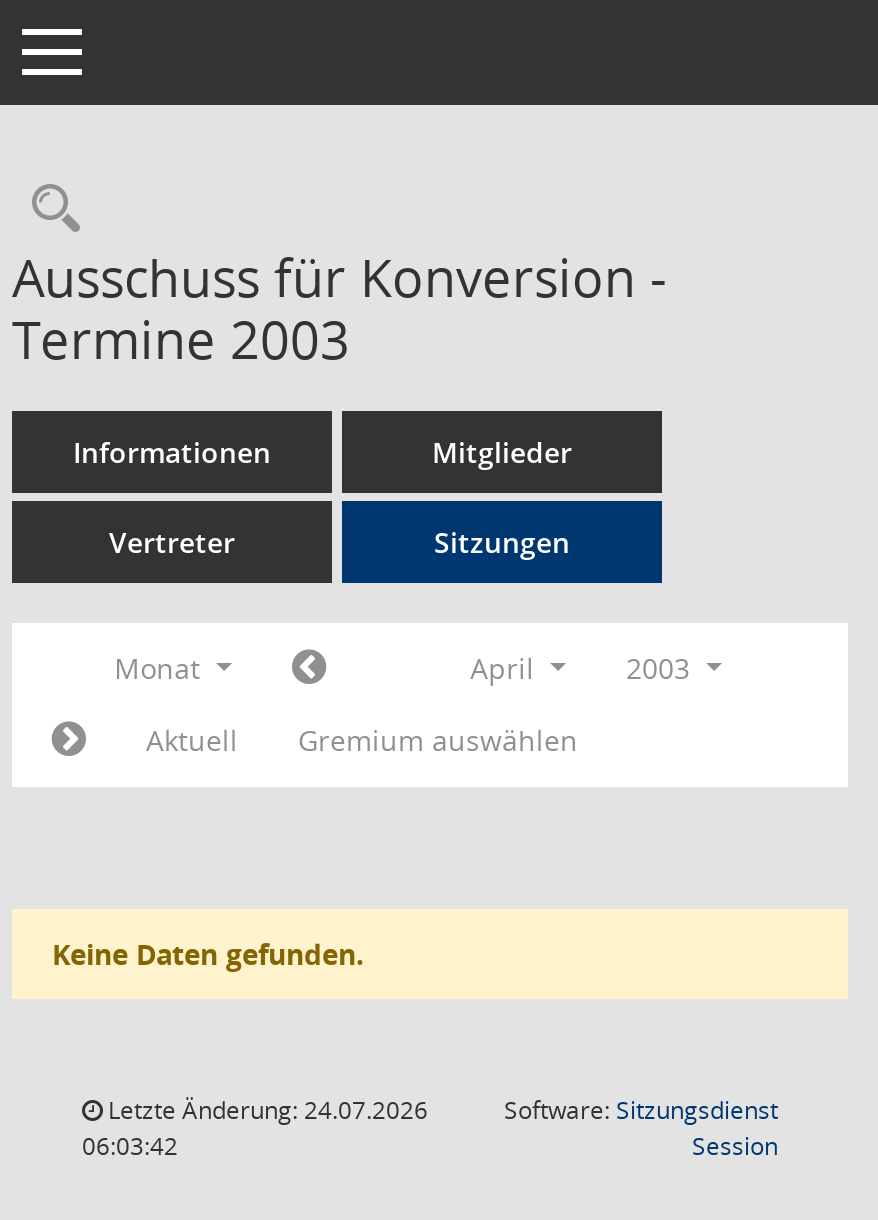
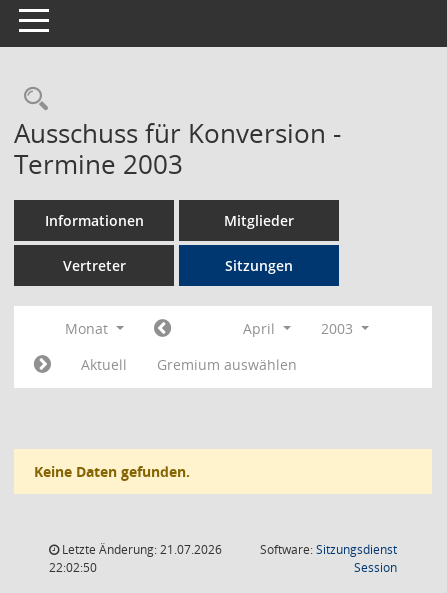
[102,1093,428,1127] Letzte Änderung: 24.07.2026 -> [59,541,222,558] Letzte Änderung: 21.07.2026
[82,1129,178,1163] 06:03:42 -> [49,559,97,576] 22:02:50

